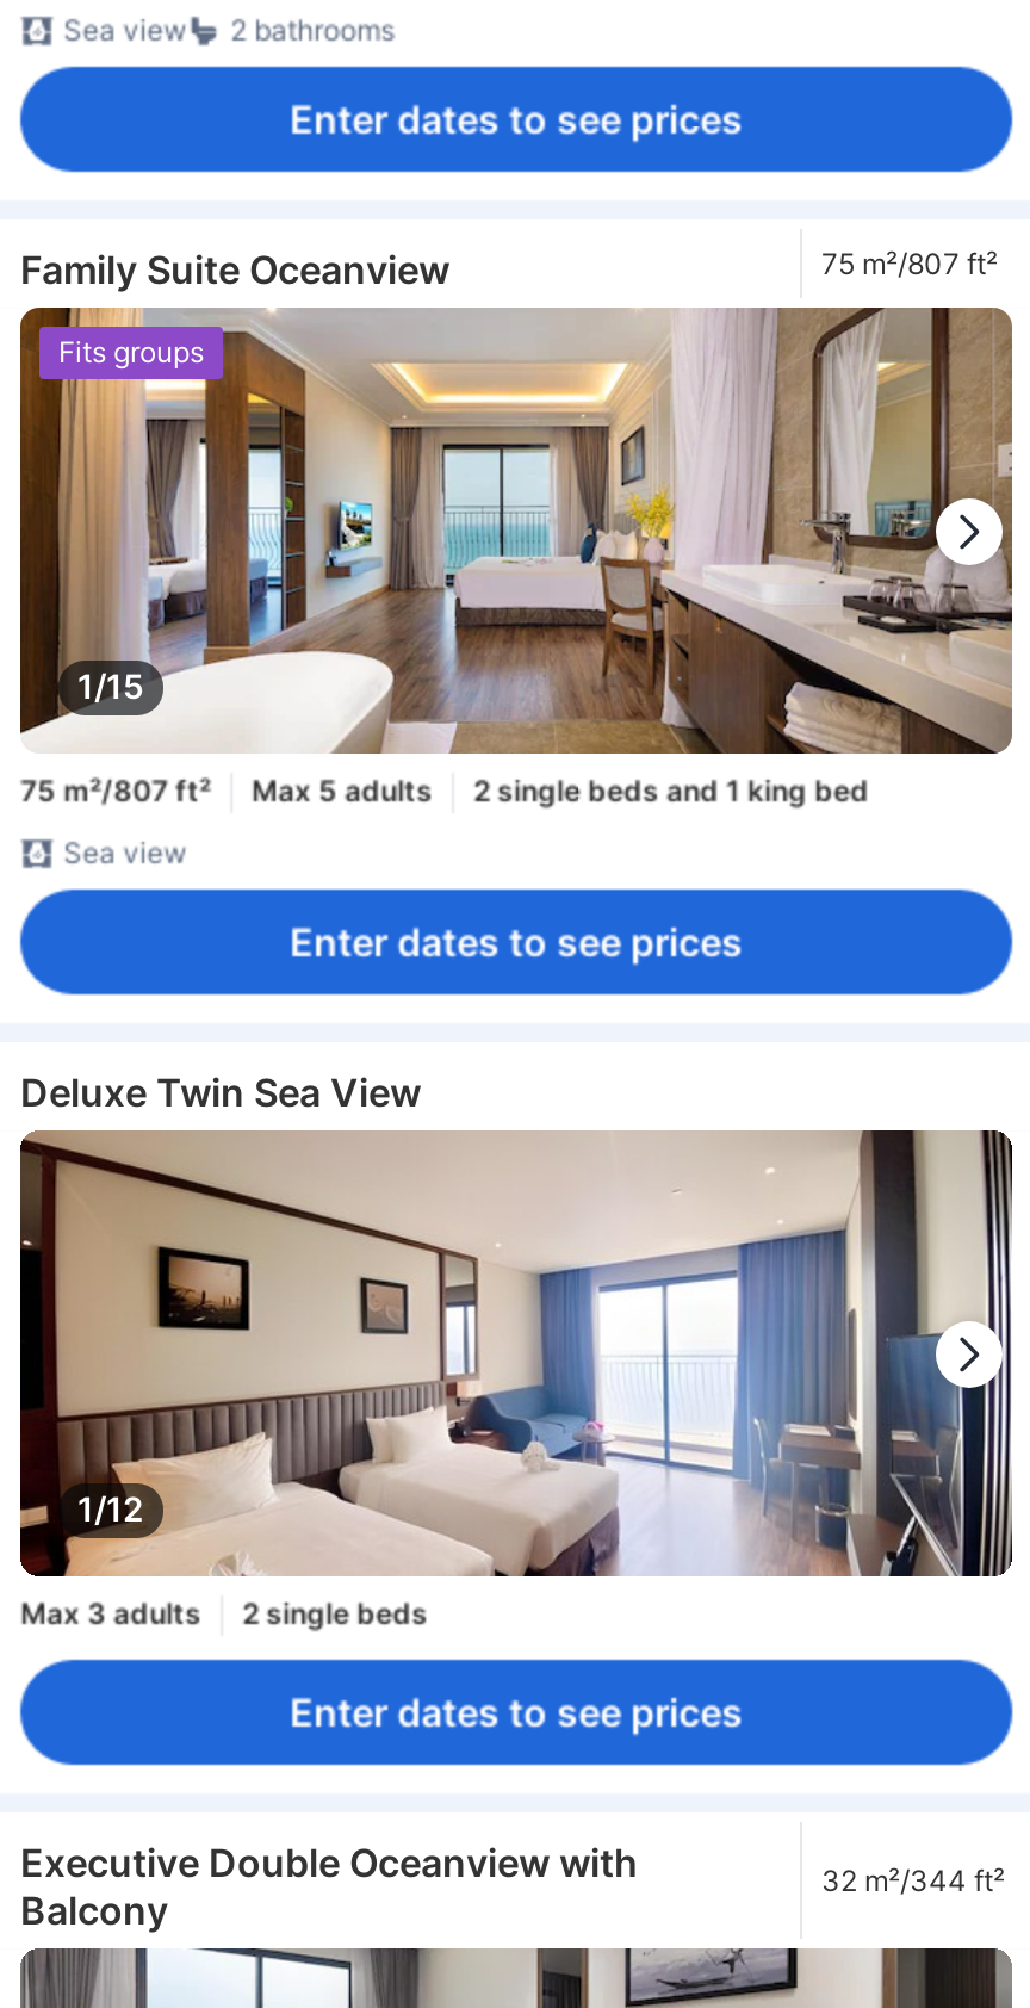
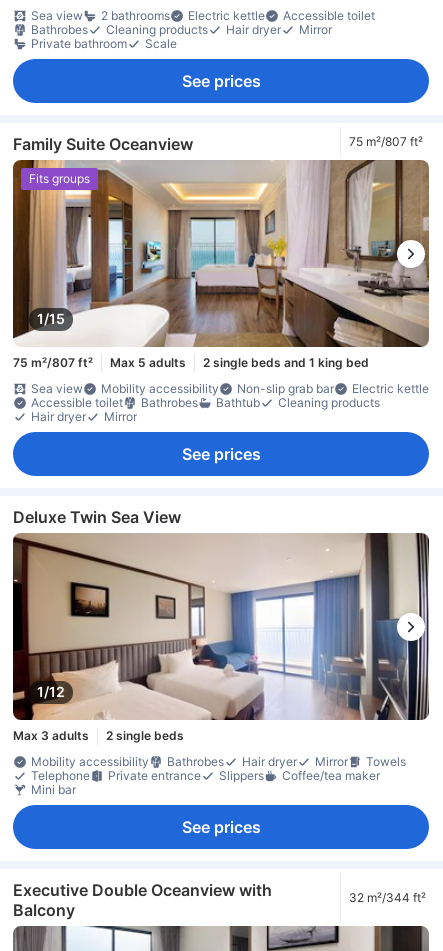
[290,95,743,143] Enter dates to see prices -> [31,8,375,91] Electric kettle | Accessible toilet | Bathrobes | Cleaning products | Hair dryer | Mirror | Private bathroom | Scale | See prices
[290,918,743,966] Enter dates to see prices -> [31,381,429,464] Mobility accessibility | Non-slip grab bar | Electric kettle | Accessible toilet | Bathrobes | Bathtub | Cleaning products | Hair dryer | Mirror | See prices
[290,1688,743,1736] Enter dates to see prices -> [31,754,406,837] Mobility accessibility | Bathrobes | Hair dryer | Mirror | Towels | Telephone | Private entrance | Slippers | Coffee/tea maker | Mini bar | See prices

